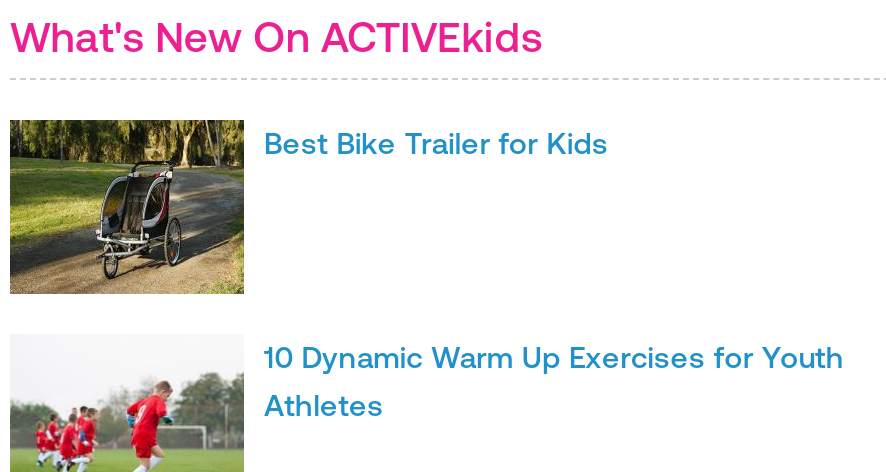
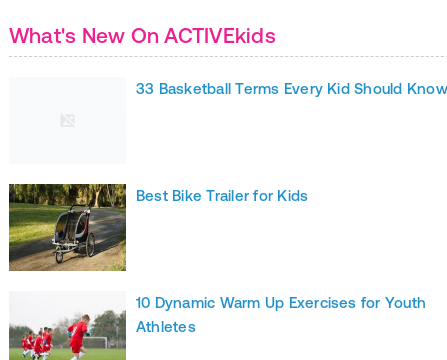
none -> [136,79,447,96] 33 Basketball Terms Every Kid Should Know

